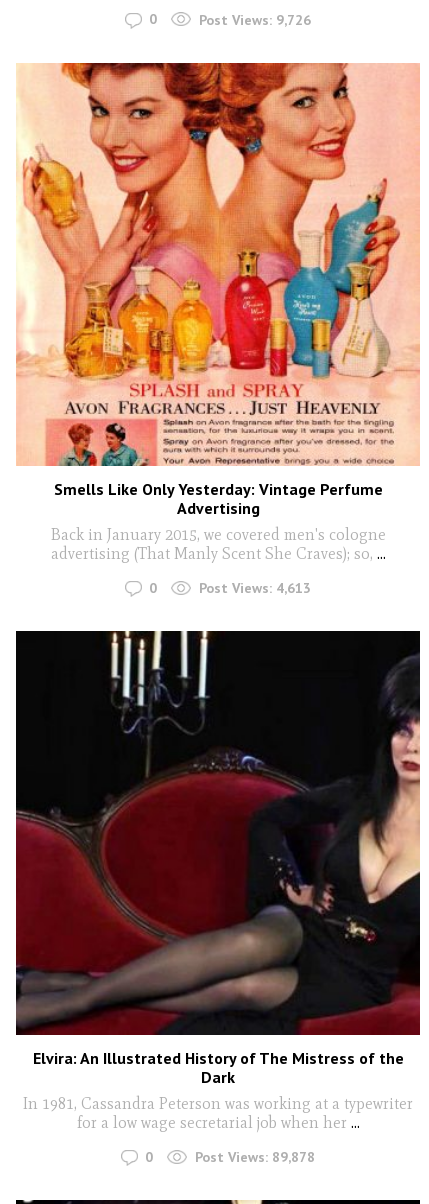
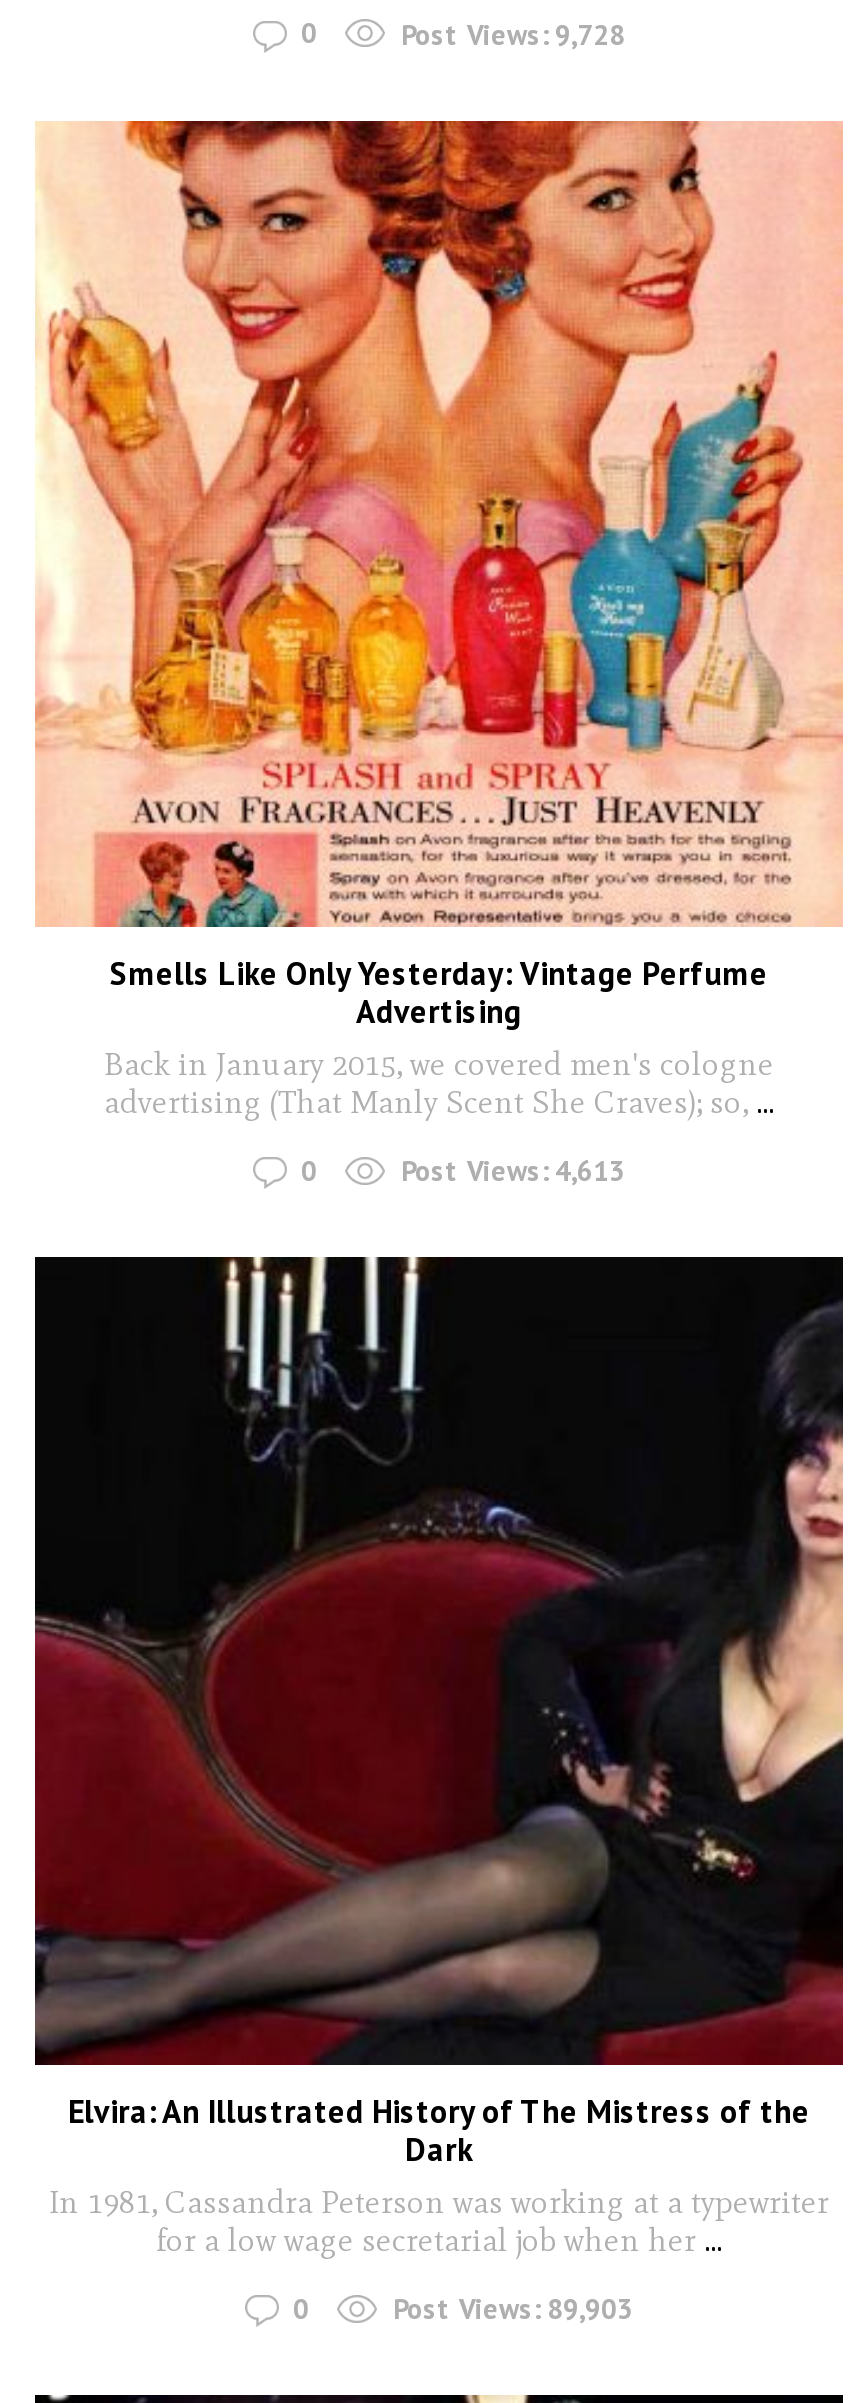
[199,11,311,29] Post Views: 9,726 -> [401,17,625,53] Post Views: 9,728
[195,1148,315,1166] Post Views: 89,878 -> [393,2291,633,2327] Post Views: 89,903

